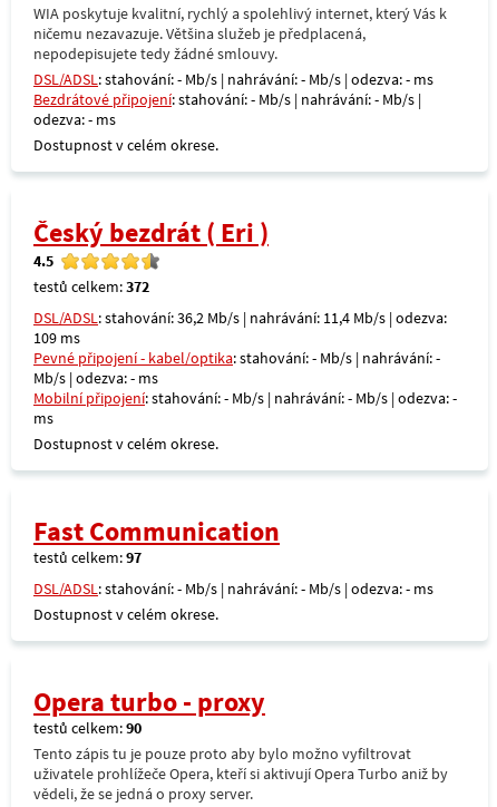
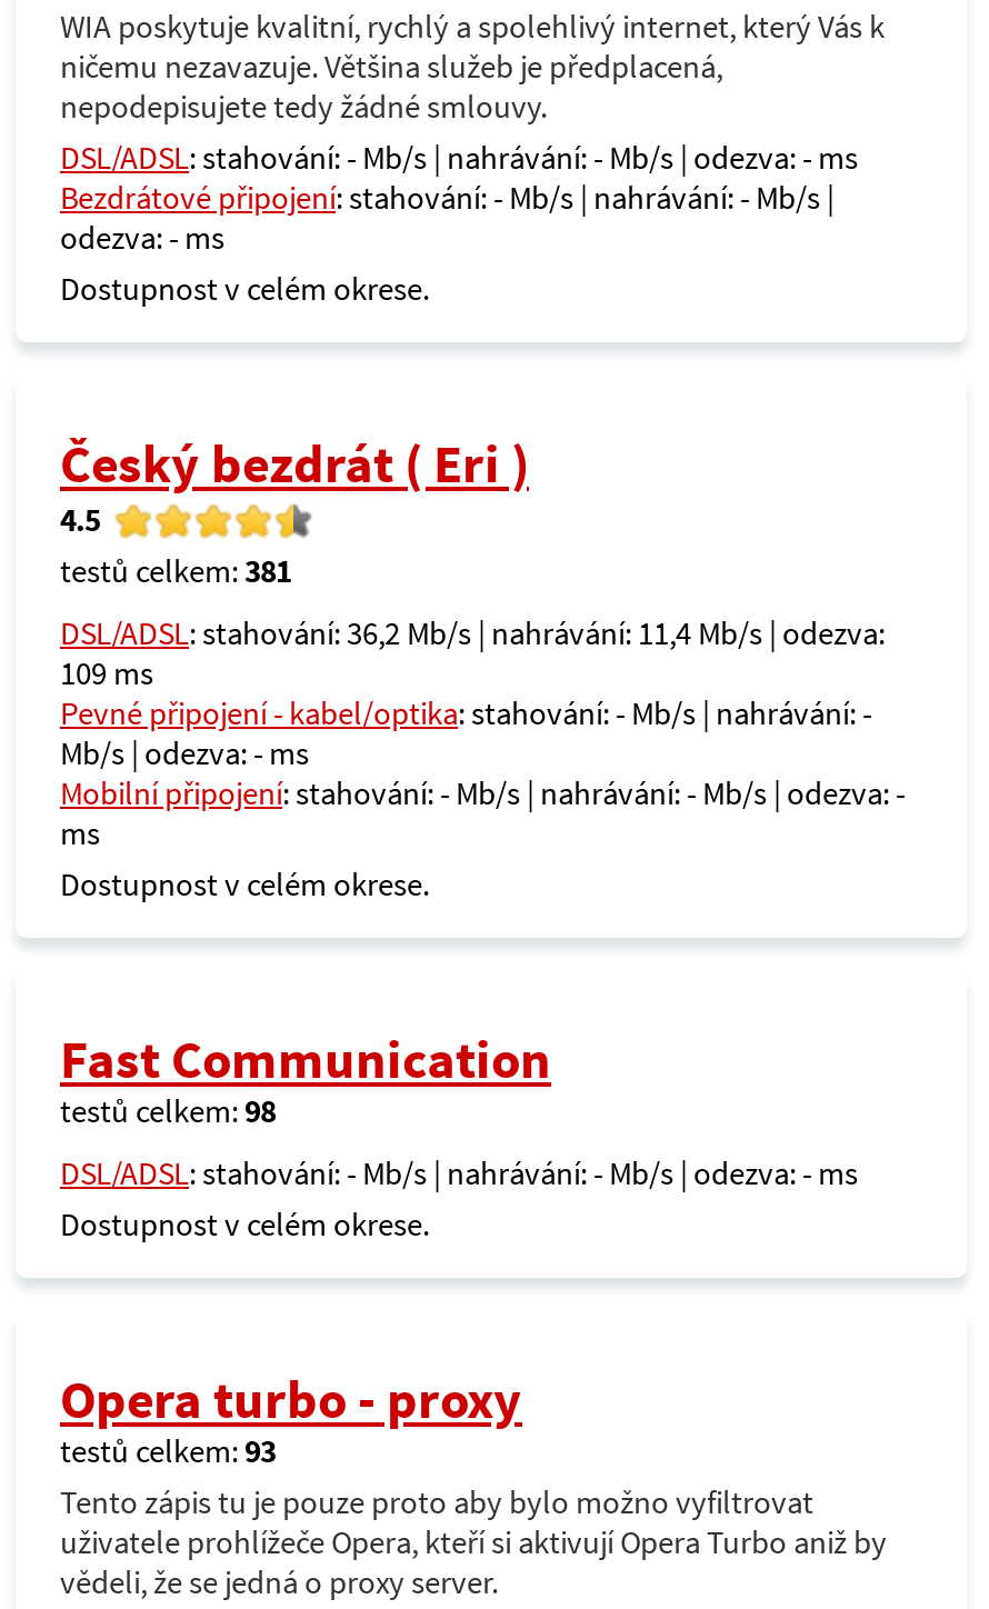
[33,276,149,296] testů celkem: 372 -> [60,551,291,591] testů celkem: 381
[33,547,142,567] testů celkem: 97 -> [60,1091,276,1131] testů celkem: 98
[33,718,142,738] testů celkem: 90 -> [60,1431,276,1471] testů celkem: 93

